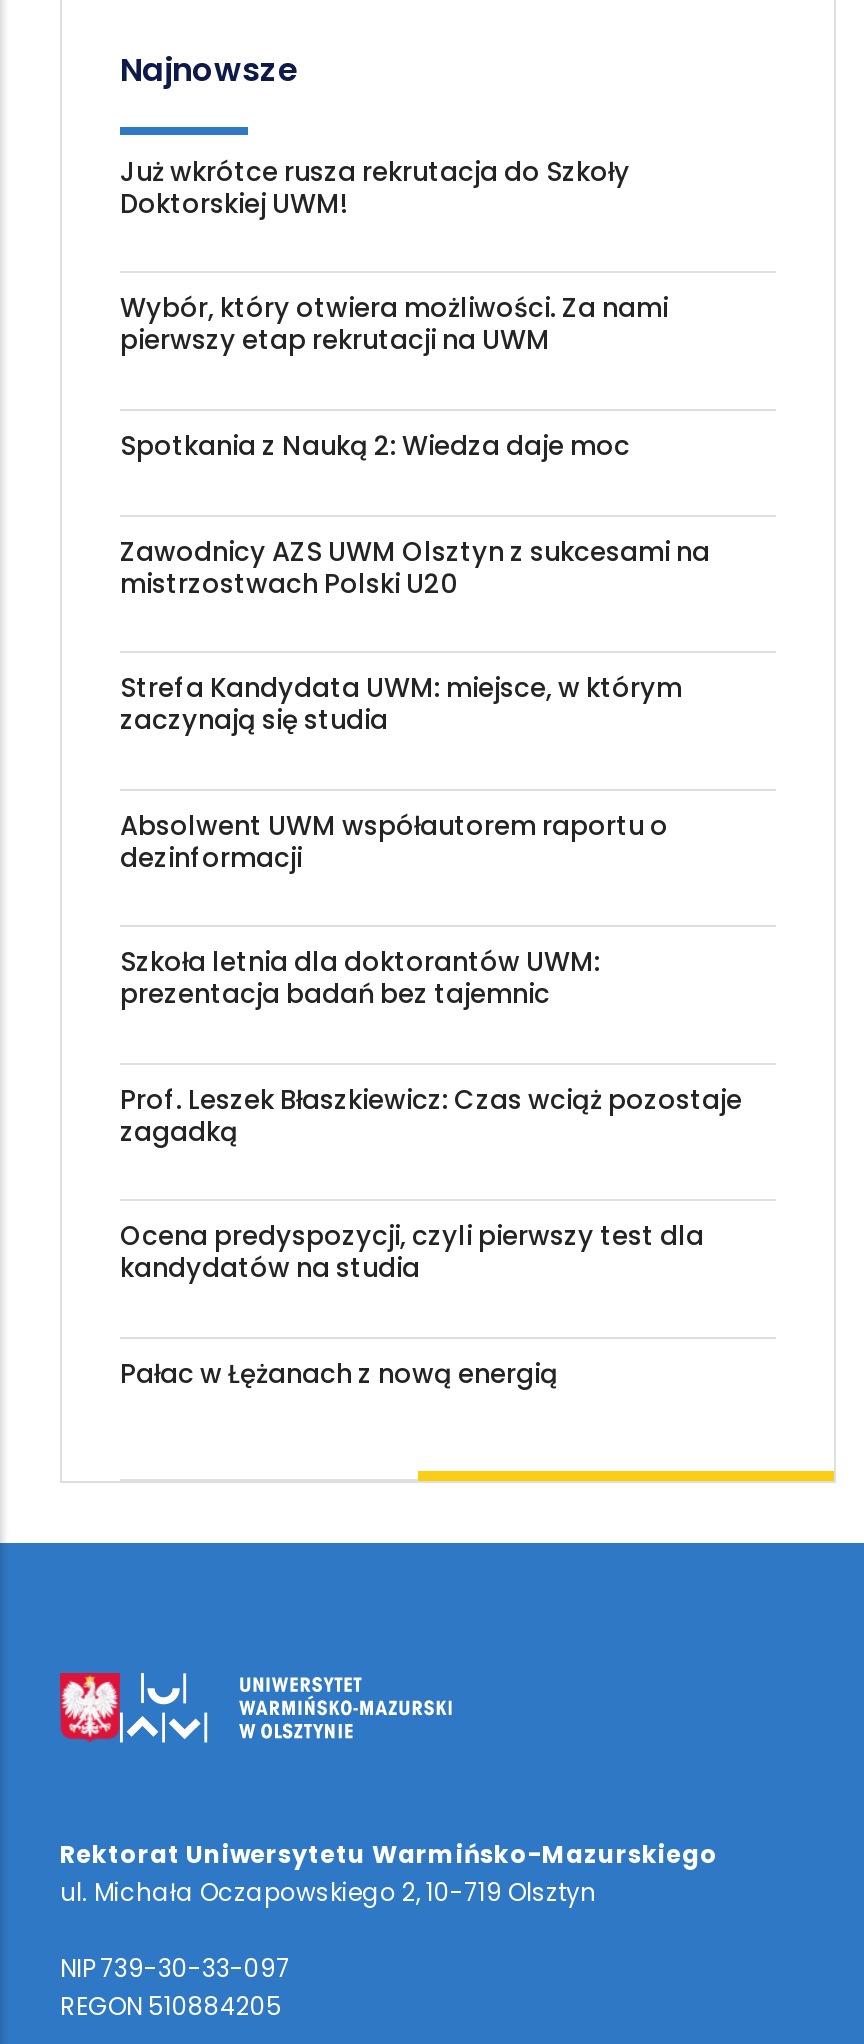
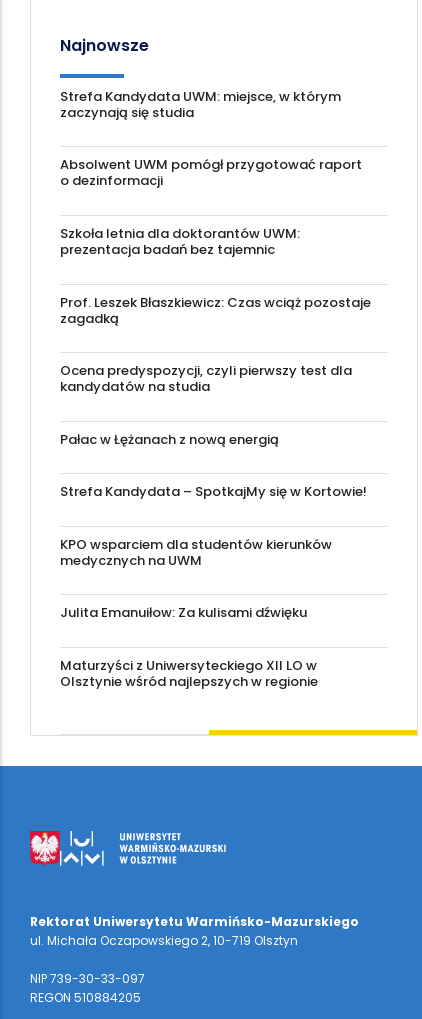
[120,152,710,602] Już wkrótce rusza rekrutacja do Szkoły | Doktorskiej UWM! | Wybór, który otwiera możliwości. Za nami | pierwszy etap rekrutacji na UWM | Spotkania z Nauką 2: Wiedza daje moc | Zawodnicy AZS UWM Olsztyn z sukcesami na | mistrzostwach Polski U20 -> none
moved [120,669,682,739] -> [60,87,341,122]: Strefa Kandydata UWM: miejsce, w którym | zaczynają się studia
[120,806,668,876] Absolwent UWM współautorem raportu o | dezinformacji -> [60,155,362,190] Absolwent UWM pomógł przygotować raport | o dezinformacji
moved [120,944,742,1393] -> [60,224,371,449]: Szkoła letnia dla doktorantów UWM: | prezentacja badań bez tajemnic | Prof. Leszek Błaszkiewicz: Czas wciąż pozostaje | zagadką | Ocena predyspozycji, czyli pierwszy test dla | kandydatów na studia | Pałac w Łężanach z nową energią
none -> [60,482,367,691] Strefa Kandydata – SpotkajMy się w Kortowie! | KPO wsparciem dla studentów kierunków | medycznych na UWM | Julita Emanuiłow: Za kulisami dźwięku | Maturzyści z Uniwersyteckiego XII LO w | Olsztynie wśród najlepszych w regionie

